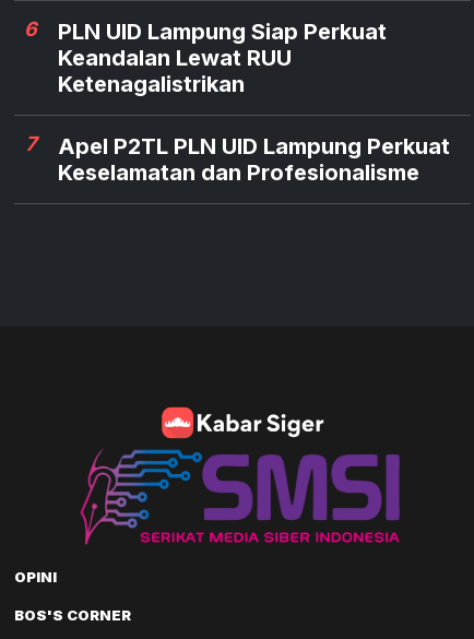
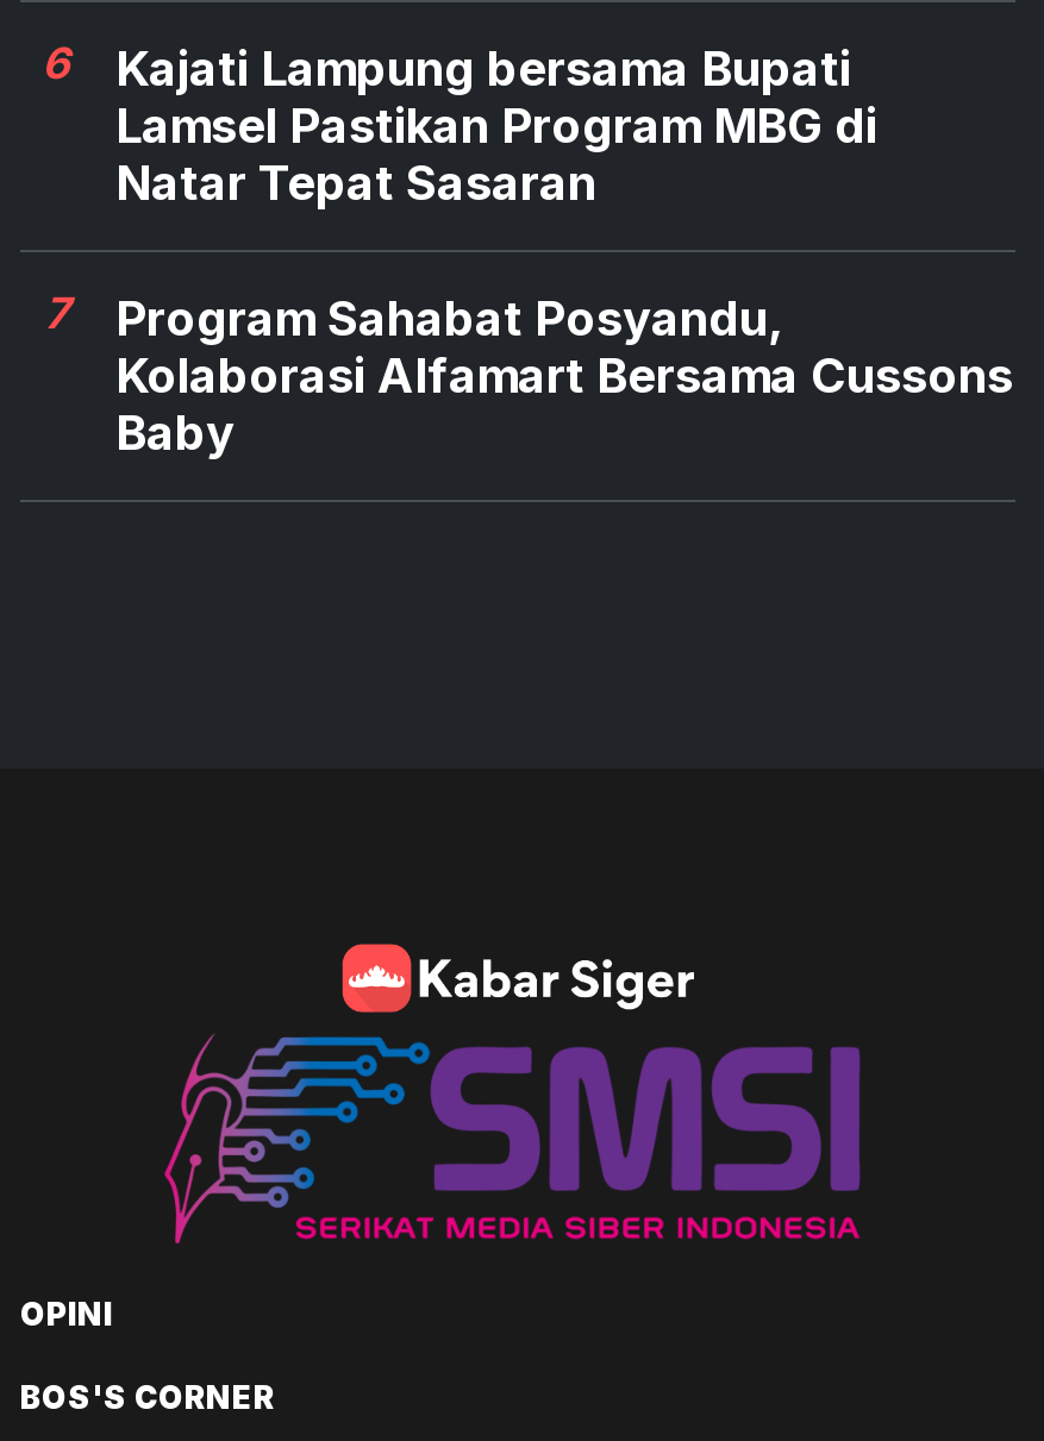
[58,19,387,97] PLN UID Lampung Siap Perkuat | Keandalan Lewat RUU | Ketenagalistrikan -> [115,41,877,212] Kajati Lampung bersama Bupati | Lamsel Pastikan Program MBG di | Natar Tepat Sasaran
[58,133,450,186] Apel P2TL PLN UID Lampung Perkuat | Keselamatan dan Profesionalisme -> [115,291,1013,462] Program Sahabat Posyandu, | Kolaborasi Alfamart Bersama Cussons | Baby

